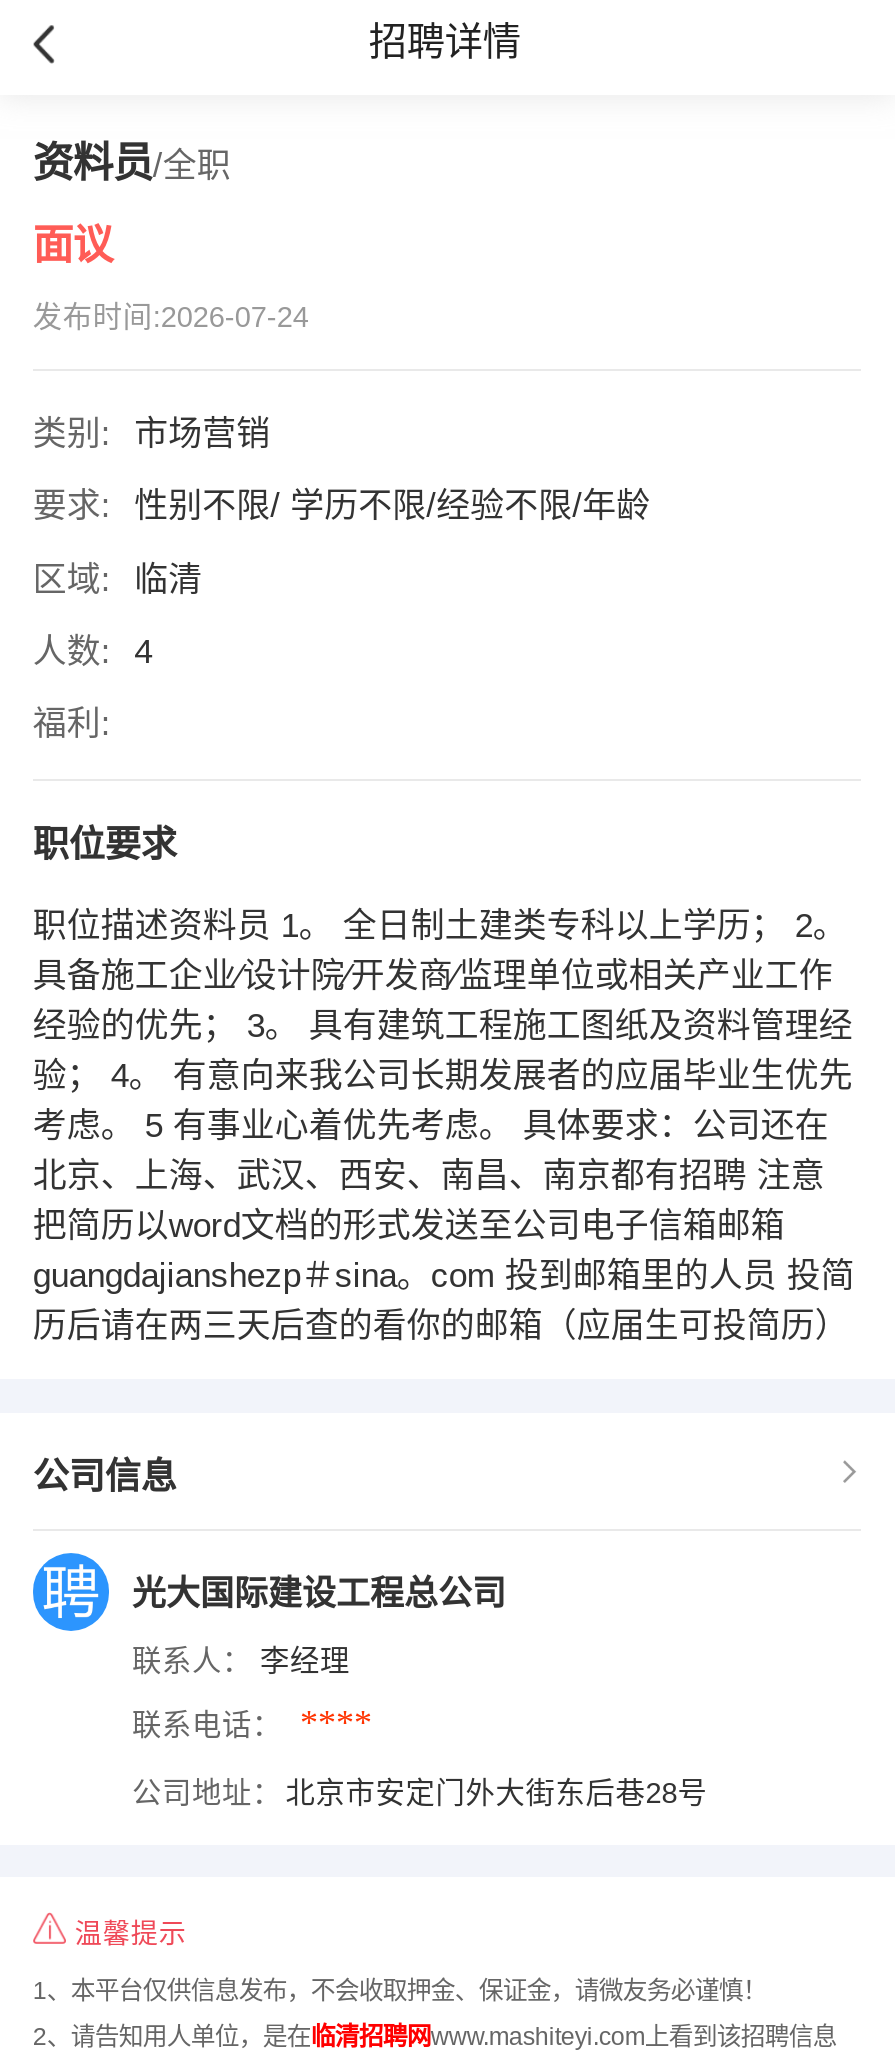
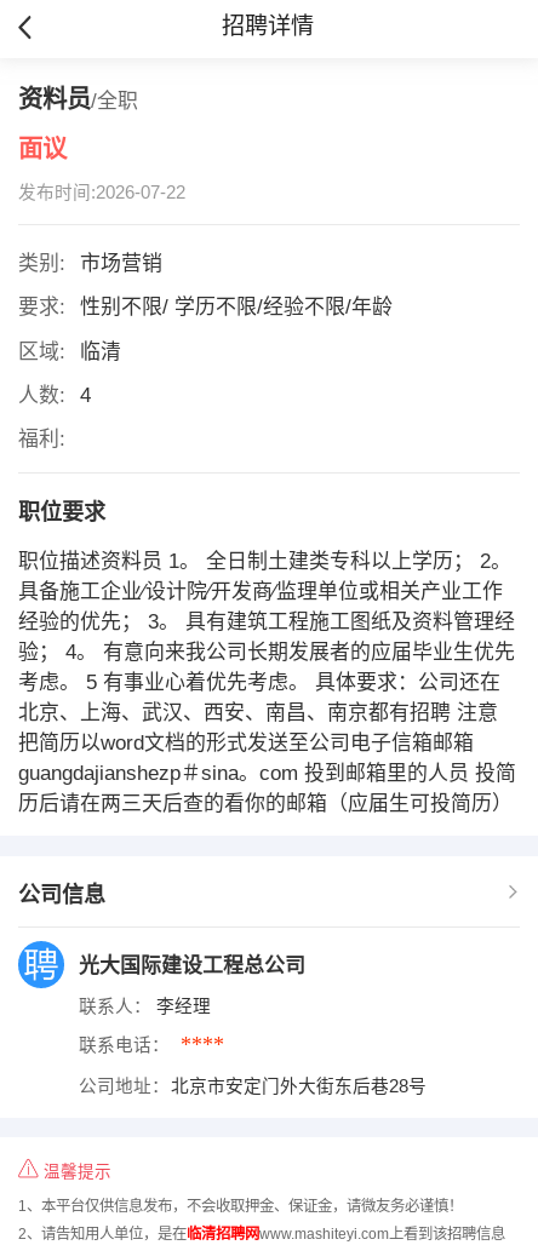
[33,301,309,333] 发布时间:2026-07-24 -> [18,183,185,202] 发布时间:2026-07-22

